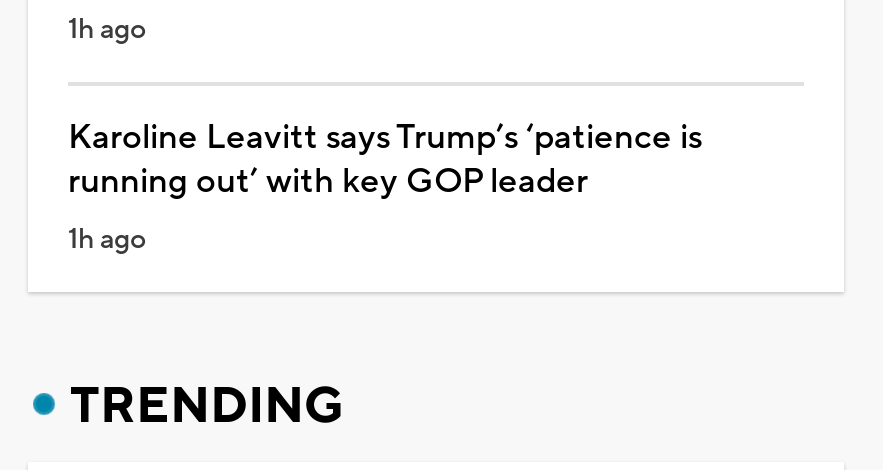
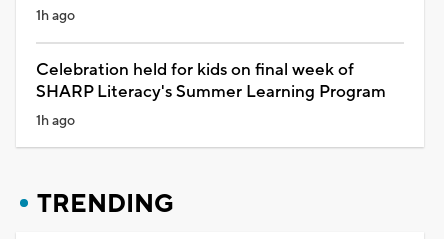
[68,115,702,203] Karoline Leavitt says Trump’s ‘patience is | running out’ with key GOP leader -> [36,59,386,103] Celebration held for kids on final week of | SHARP Literacy's Summer Learning Program

